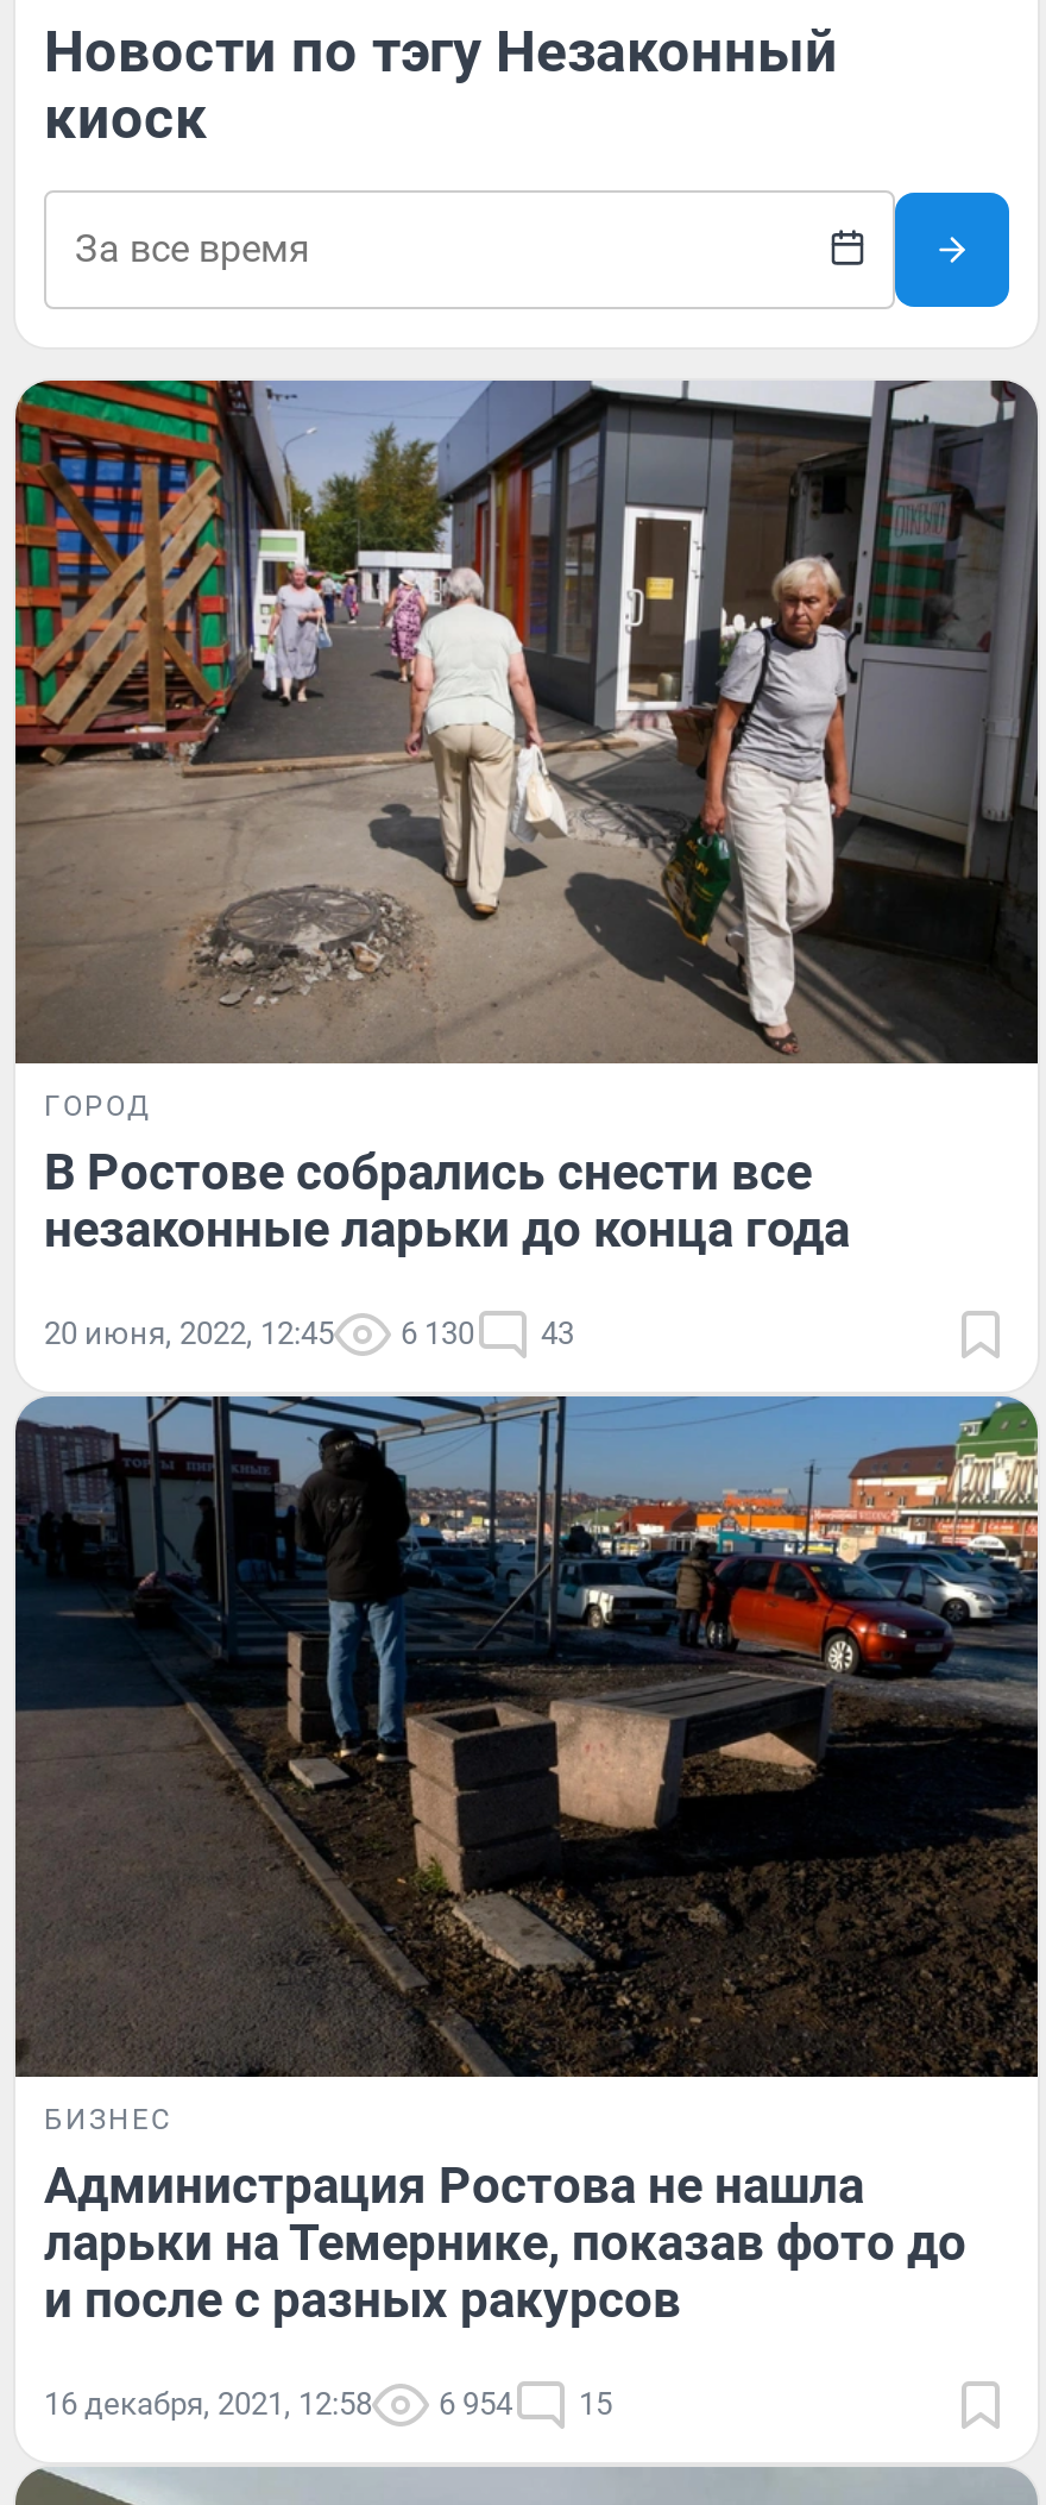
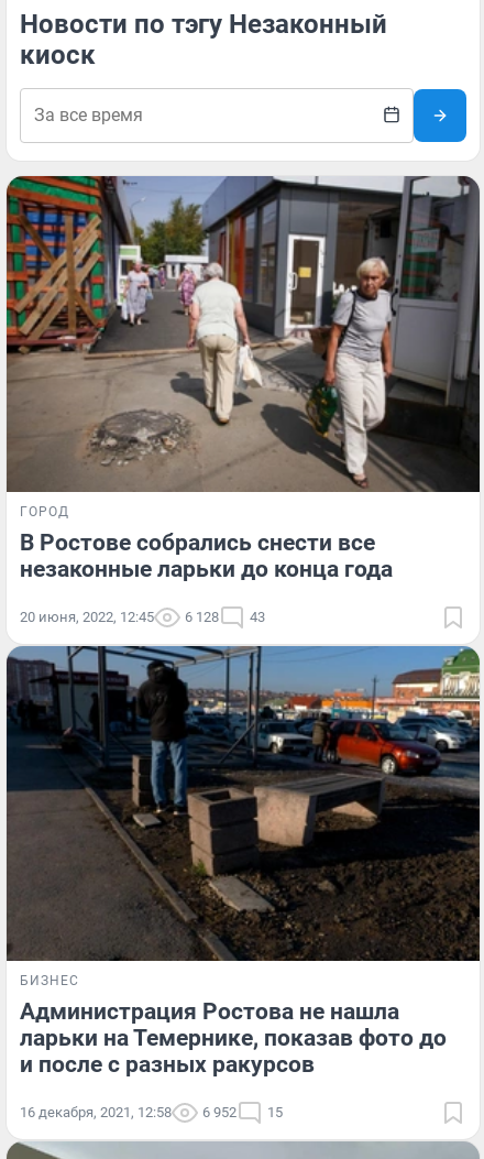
[44,1315,574,1351] 20 июня, 2022, 12:45 6 130 43 -> [20,608,265,625] 20 июня, 2022, 12:45 6 128 43
[44,2387,612,2422] 16 декабря, 2021, 12:58 6 954 15 -> [20,1104,283,1121] 16 декабря, 2021, 12:58 6 952 15

